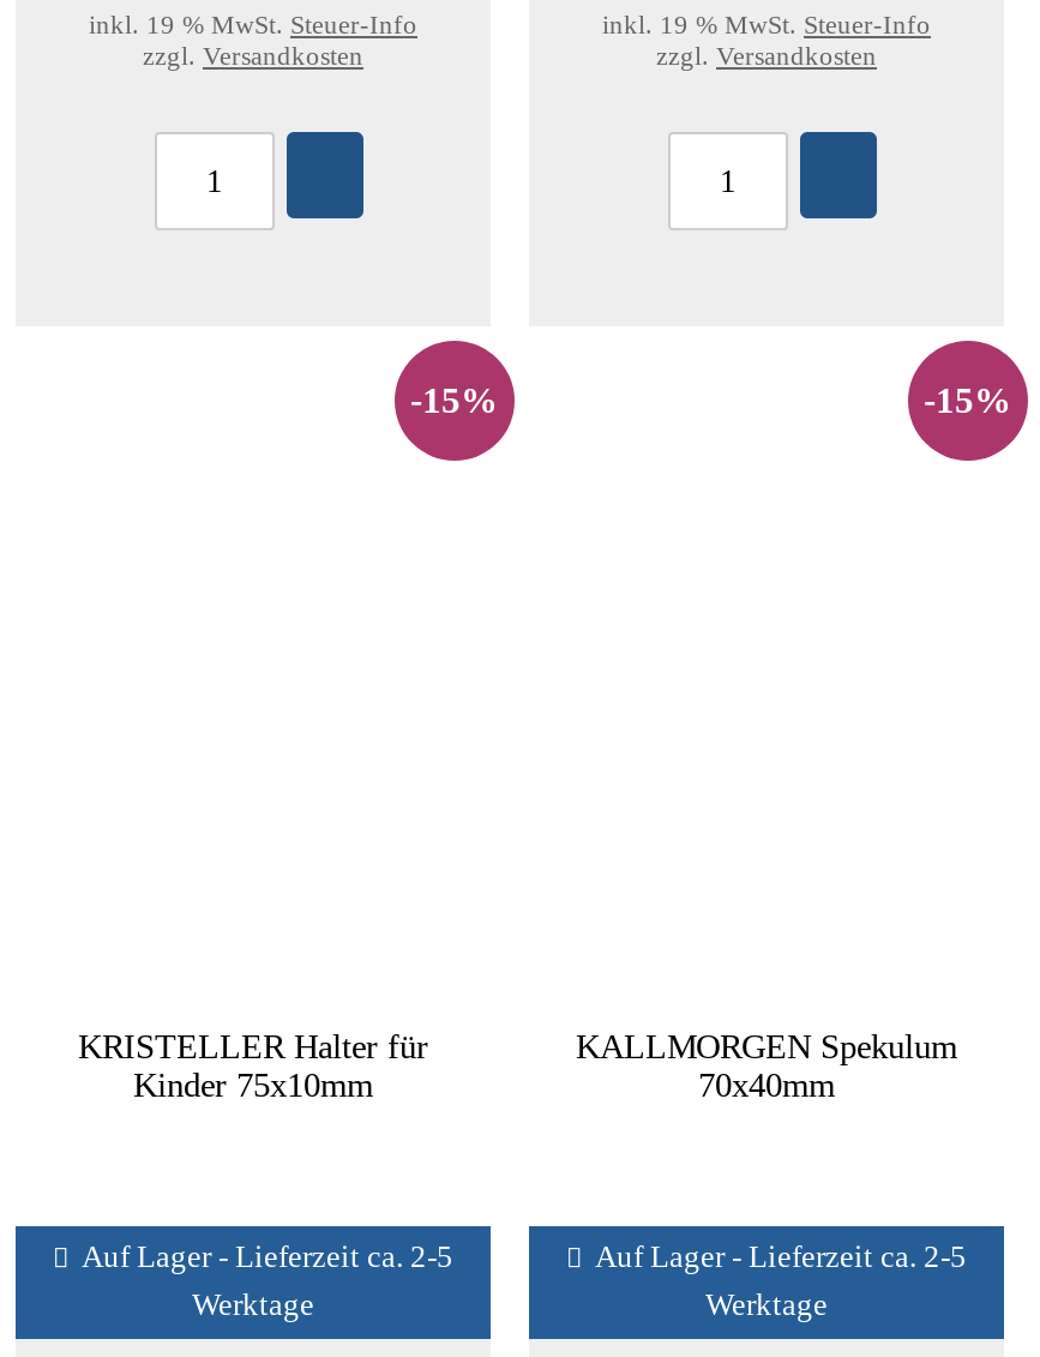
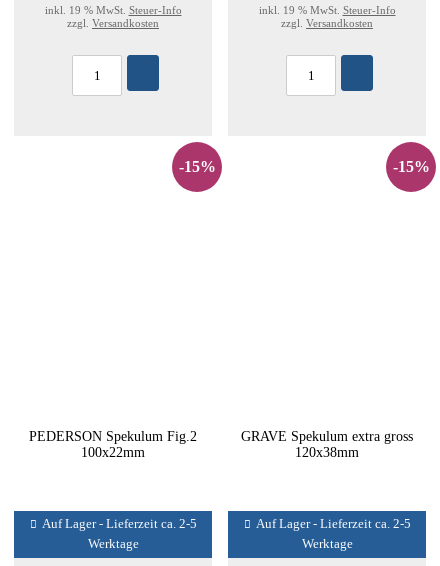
[78,1027,428,1104] KRISTELLER Halter für | Kinder 75x10mm -> [29,428,197,460] PEDERSON Spekulum Fig.2 | 100x22mm
[576,1027,957,1104] KALLMORGEN Spekulum | 70x40mm -> [241,428,413,460] GRAVE Spekulum extra gross | 120x38mm

